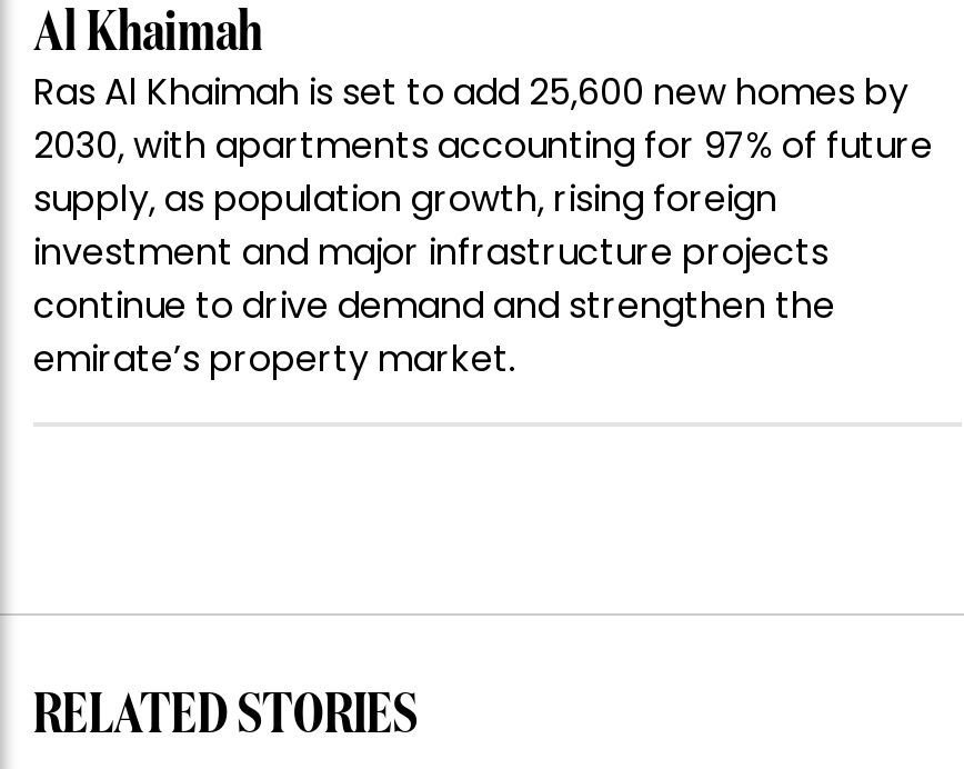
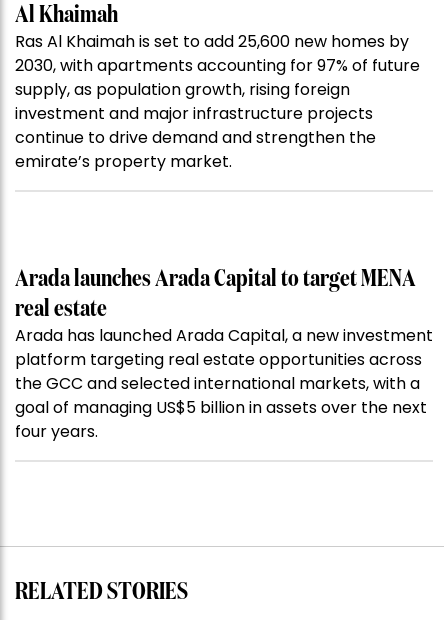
none -> [15,267,433,443] Arada launches Arada Capital to target MENA | real estate | Arada has launched Arada Capital, a new investment | platform targeting real estate opportunities across | the GCC and selected international markets, with a | goal of managing US$5 billion in assets over the next | four years.

